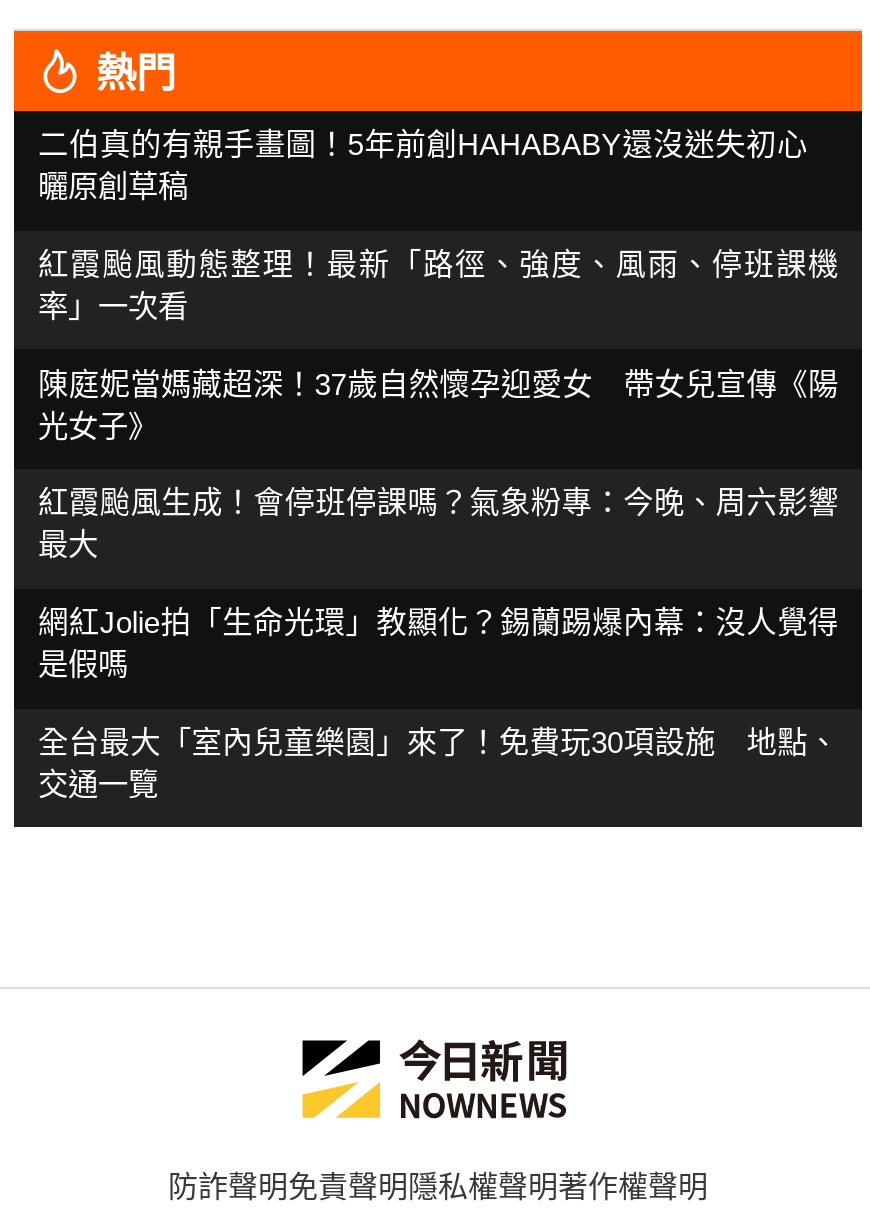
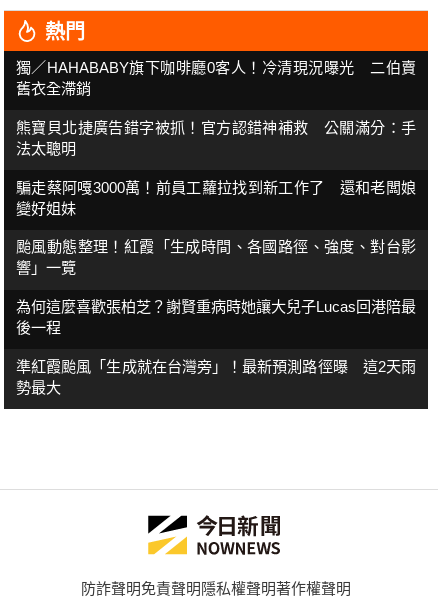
[38,127,838,203] 二伯真的有親手畫圖！5年前創HAHABABY還沒迷失初心 | 曬原創草稿 -> [16,59,416,97] 獨／HAHABABY旗下咖啡廳0客人！冷清現況曝光 二伯賣 | 舊衣全滯銷
[38,246,838,322] 紅霞颱風動態整理！最新「路徑、強度、風雨、停班課機 | 率」一次看 -> [16,119,416,157] 熊寶貝北捷廣告錯字被抓！官方認錯神補救 公關滿分：手 | 法太聰明
[38,366,838,442] 陳庭妮當媽藏超深！37歲自然懷孕迎愛女 帶女兒宣傳《陽 | 光女子》 -> [16,178,416,216] 騙走蔡阿嘎3000萬！前員工蘿拉找到新工作了 還和老闆娘 | 變好姐妹
[38,486,838,562] 紅霞颱風生成！會停班停課嗎？氣象粉專：今晚、周六影響 | 最大 -> [16,238,416,276] 颱風動態整理！紅霞「生成時間、各國路徑、強度、對台影 | 響」一覽
[38,605,838,681] 網紅Jolie拍「生命光環」教顯化？錫蘭踢爆內幕：沒人覺得 | 是假嗎 -> [16,298,416,336] 為何這麼喜歡張柏芝？謝賢重病時她讓大兒子Lucas回港陪最 | 後一程
[38,725,838,801] 全台最大「室內兒童樂園」來了！免費玩30項設施 地點、 | 交通一覽 -> [16,358,416,396] 準紅霞颱風「生成就在台灣旁」！最新預測路徑曝 這2天雨 | 勢最大

